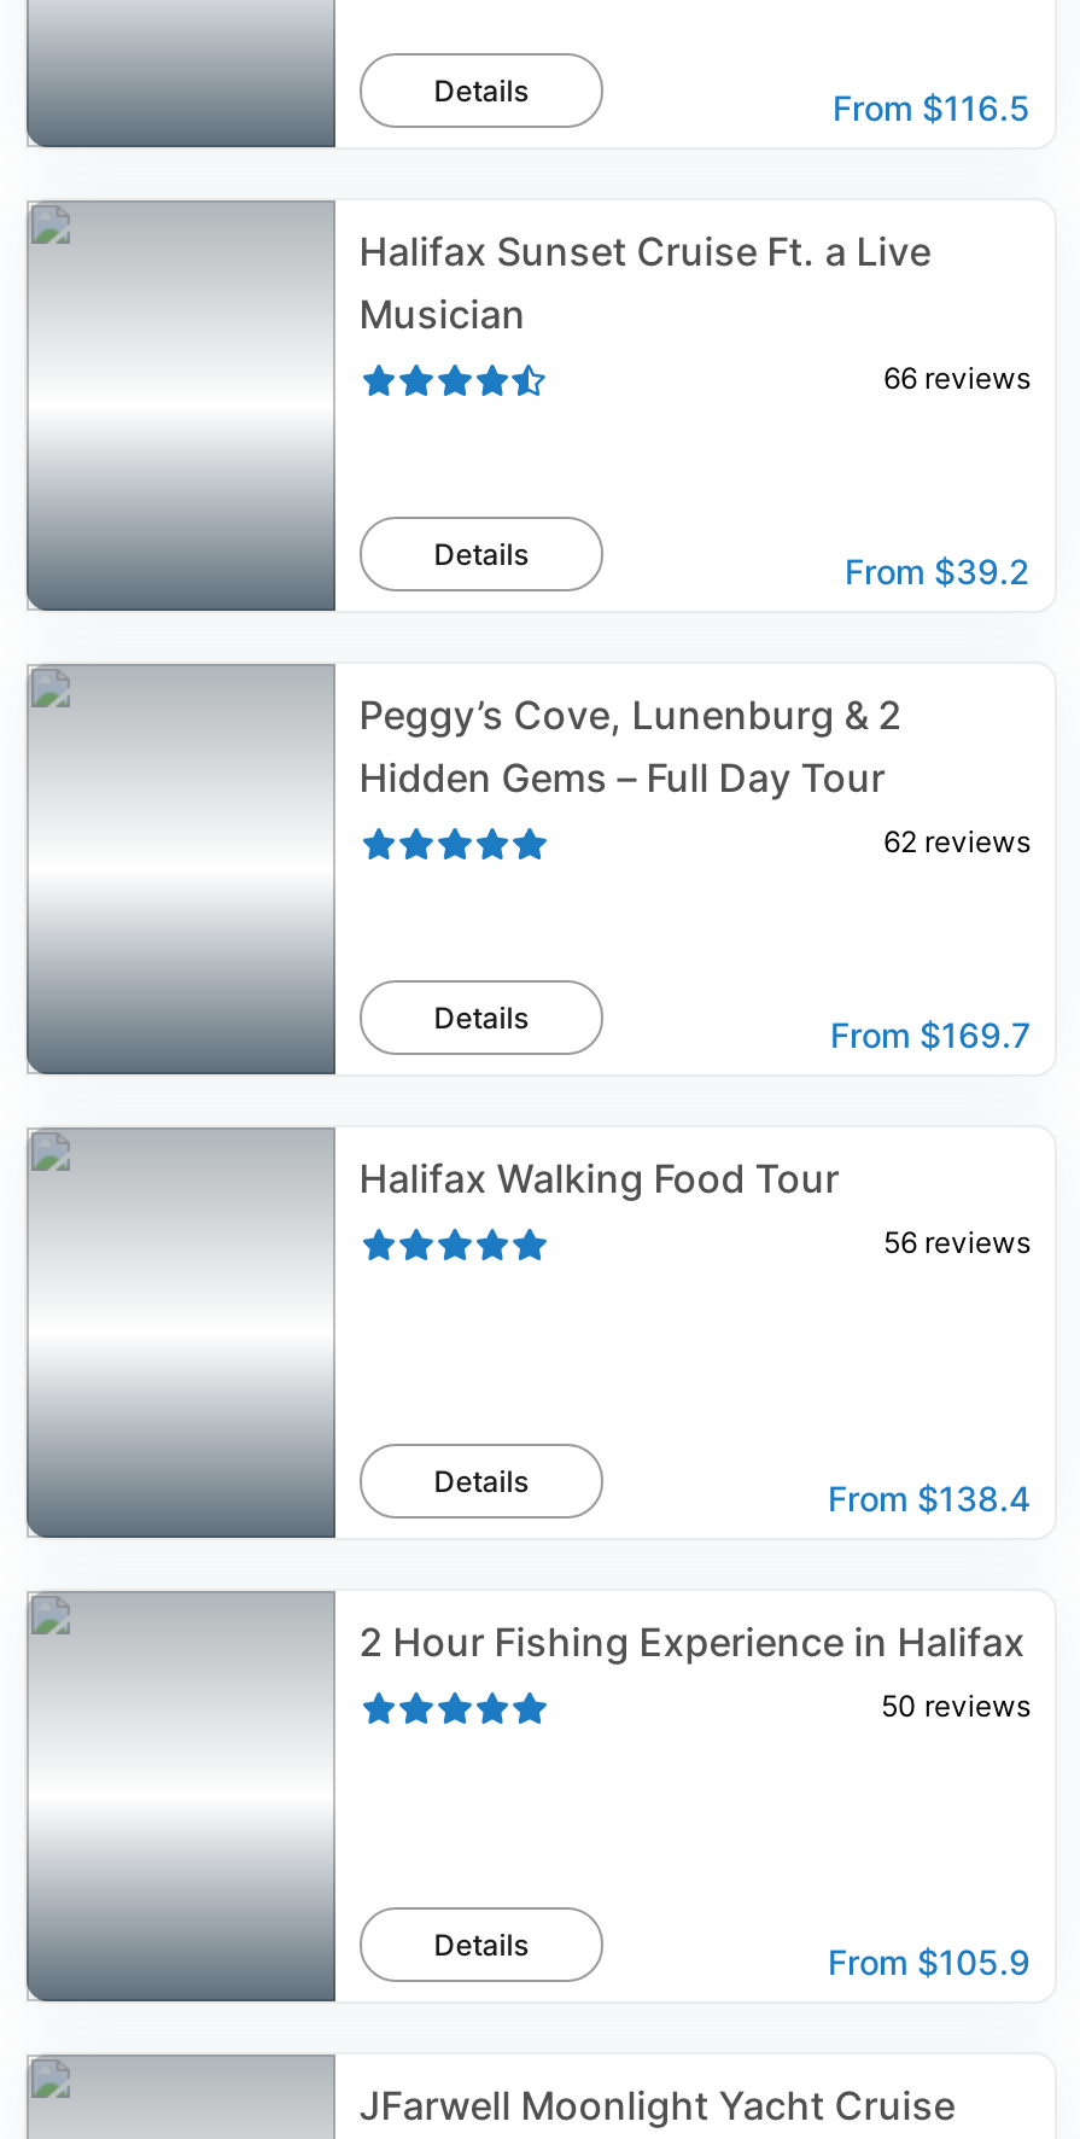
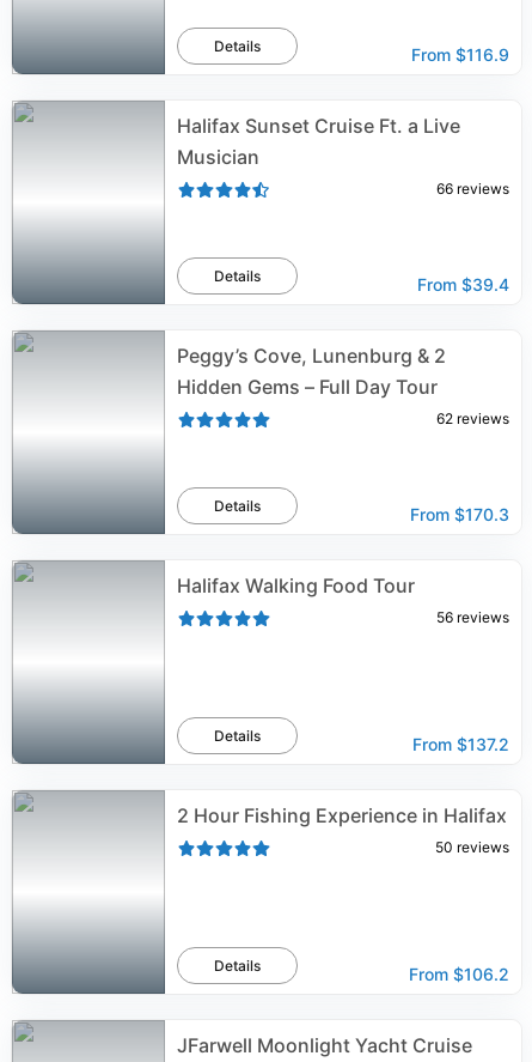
[833,87,1031,128] From $116.5 -> [411,44,509,65] From $116.9
[845,550,1031,591] From $39.2 -> [417,274,509,295] From $39.4
[830,1014,1031,1055] From $169.7 -> [410,504,509,524] From $170.3
[828,1478,1031,1519] From $138.4 -> [412,734,509,754] From $137.2
[828,1941,1031,1982] From $105.9 -> [409,964,509,984] From $106.2

